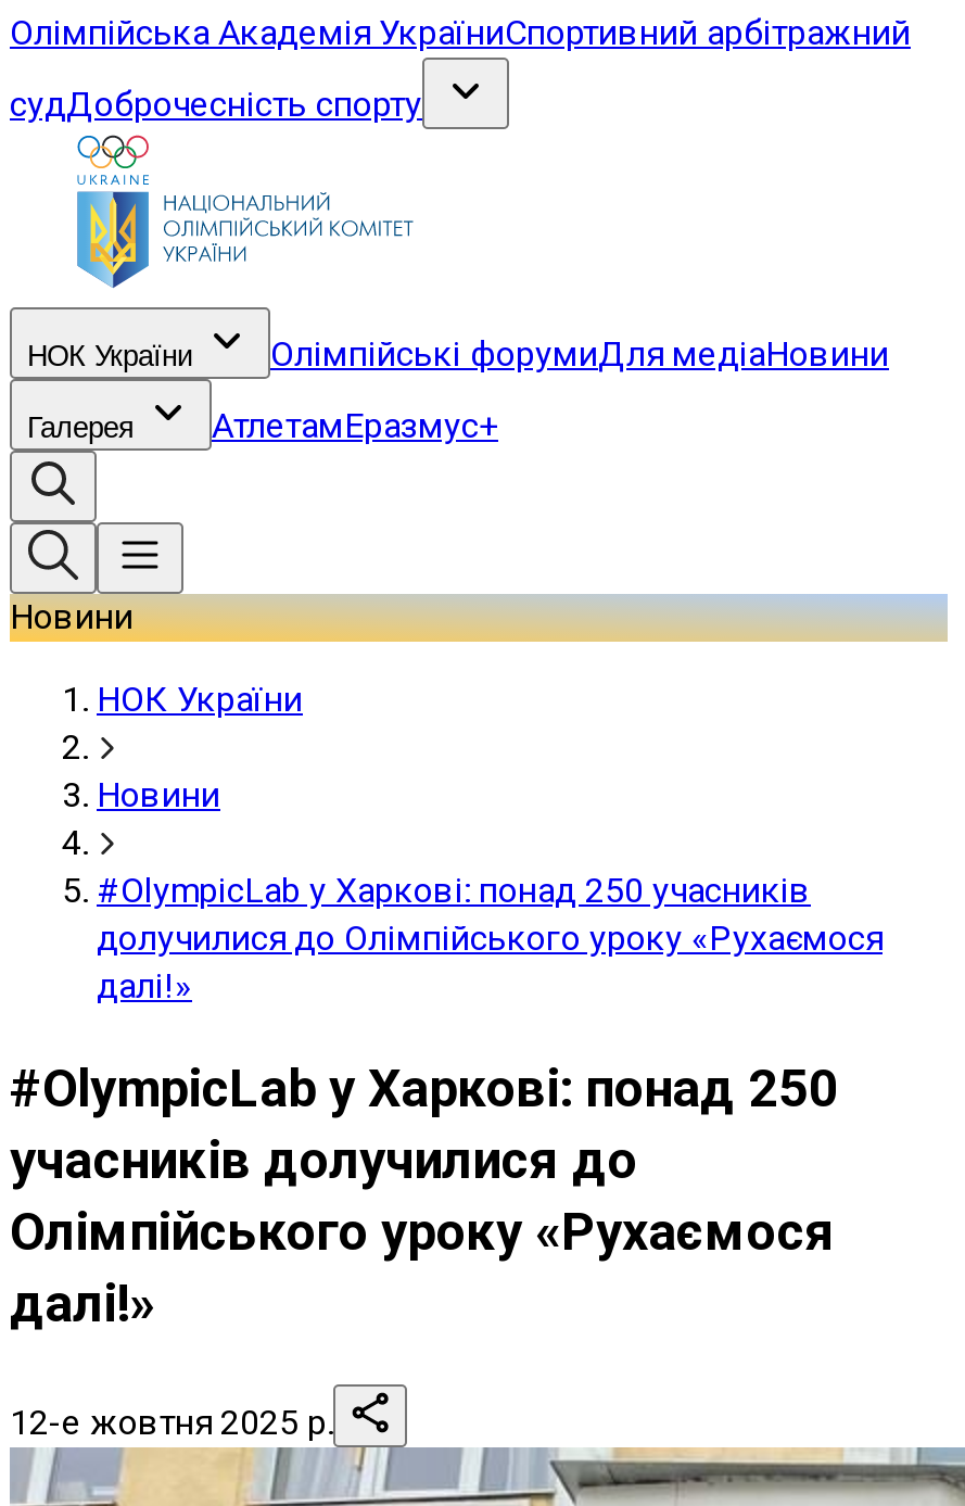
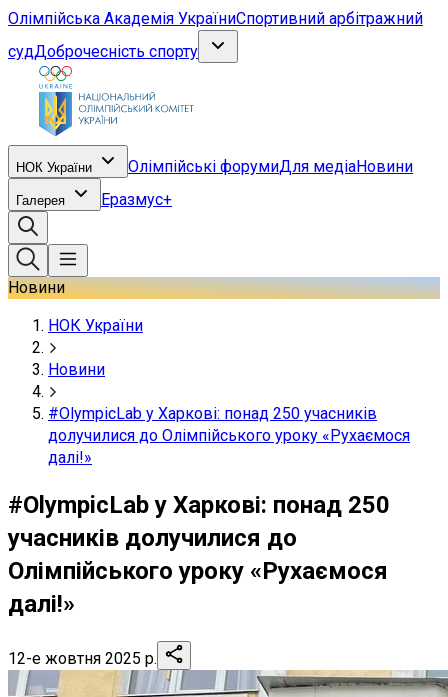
[212,405,498,446] АтлетамЕразмус+ -> [101,190,172,209] Еразмус+

